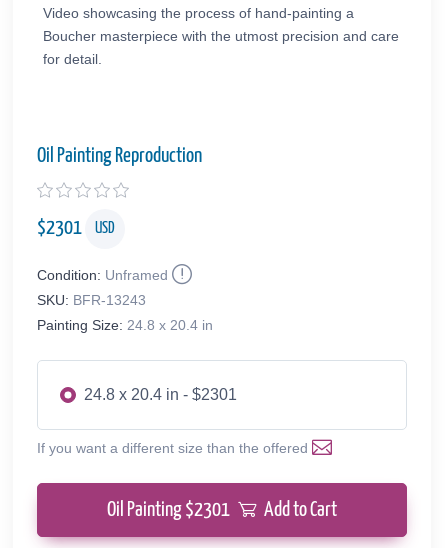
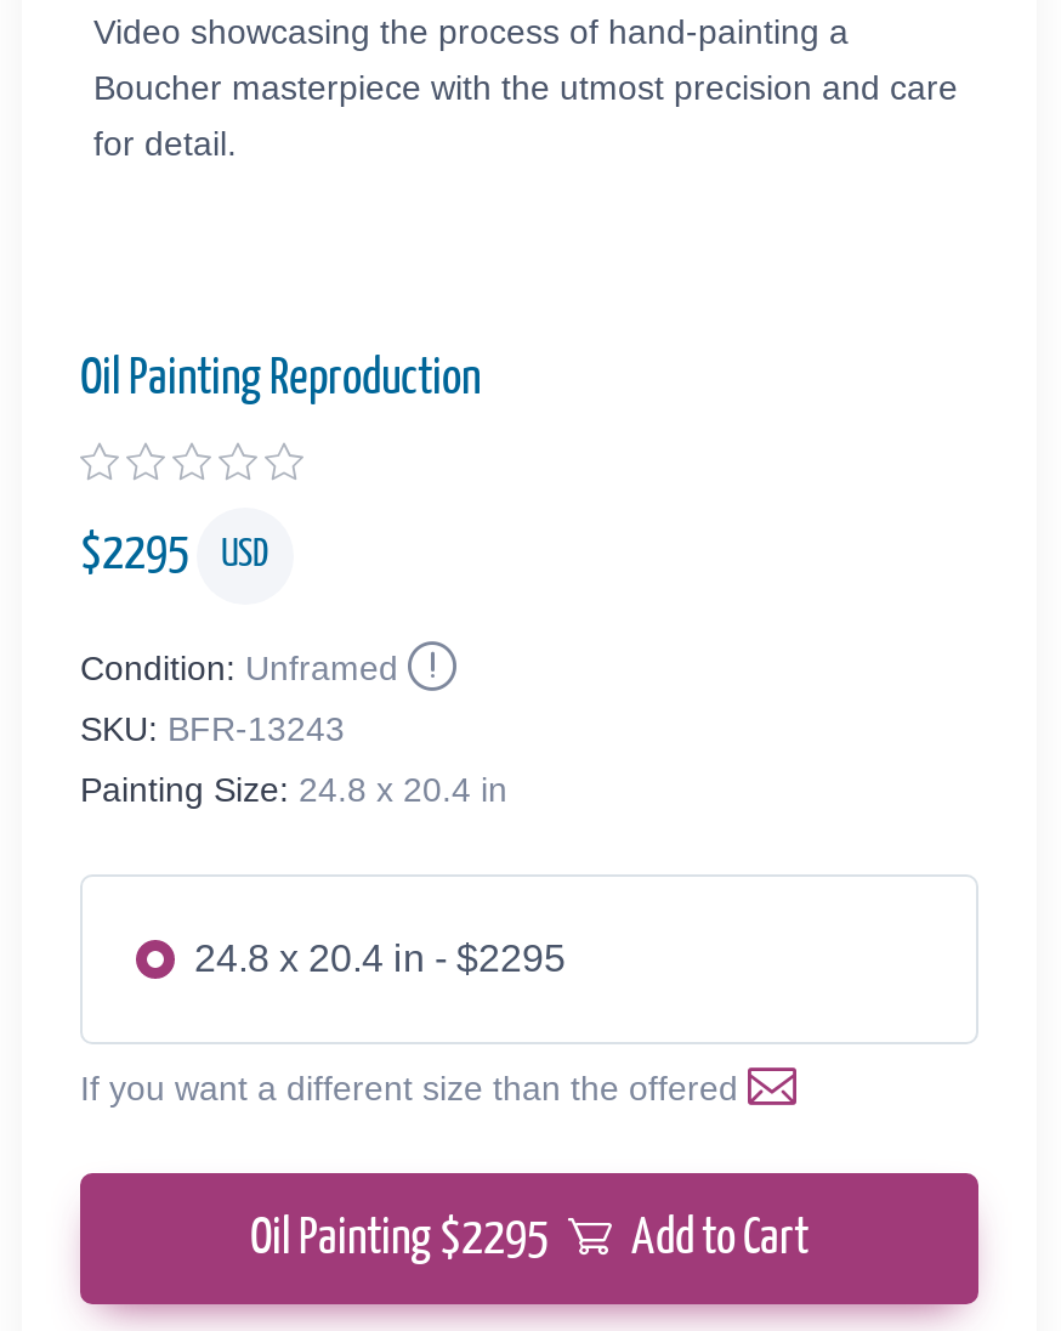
[37,218,115,238] $2301 USD -> [80,530,269,579] $2295 USD
[84,386,237,403] 24.8 x 20.4 in - $2301 -> [194,937,566,979] 24.8 x 20.4 in - $2295
[107,500,337,520] Oil Painting $2301 Add to Cart -> [250,1214,808,1263] Oil Painting $2295 Add to Cart

